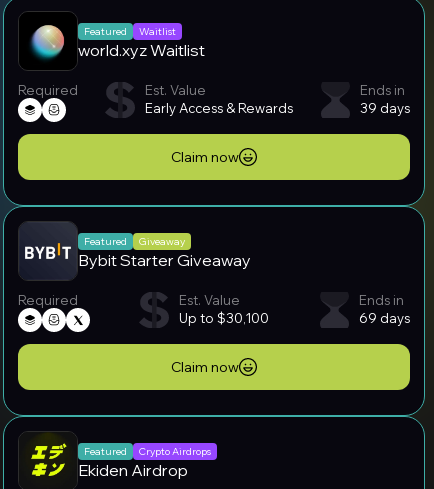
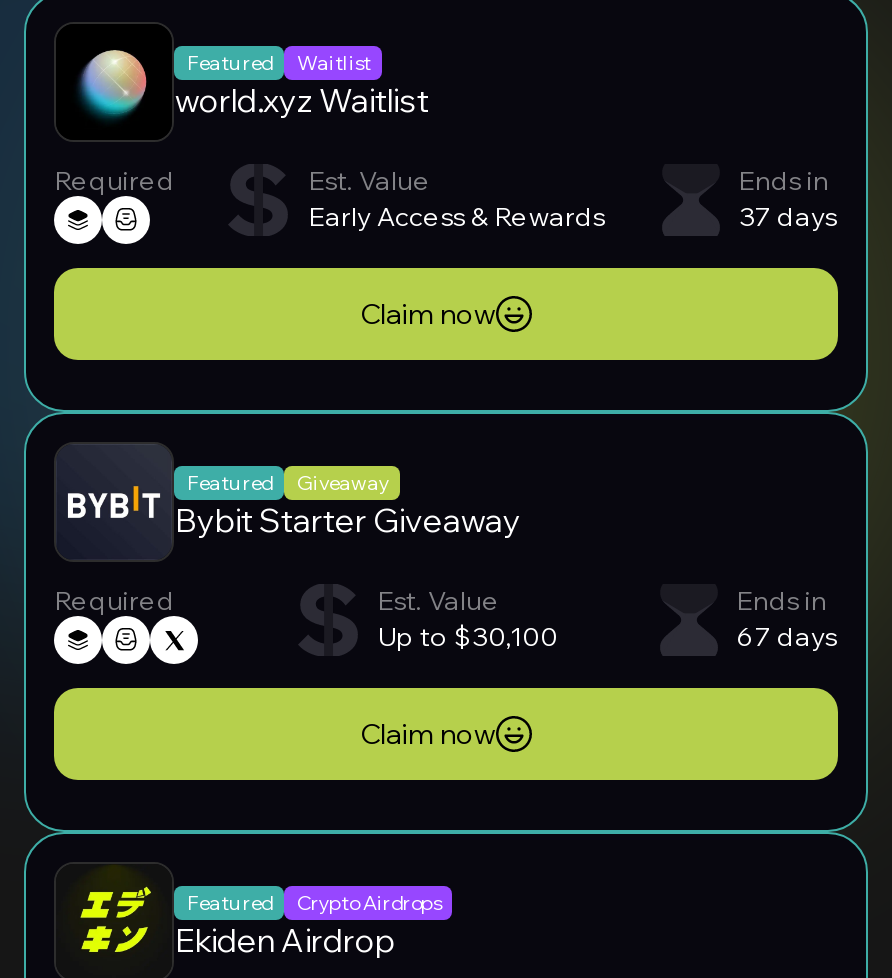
[359,100,409,116] 39 days -> [739,201,837,233] 37 days
[358,310,409,326] 69 days -> [737,621,837,653] 67 days

